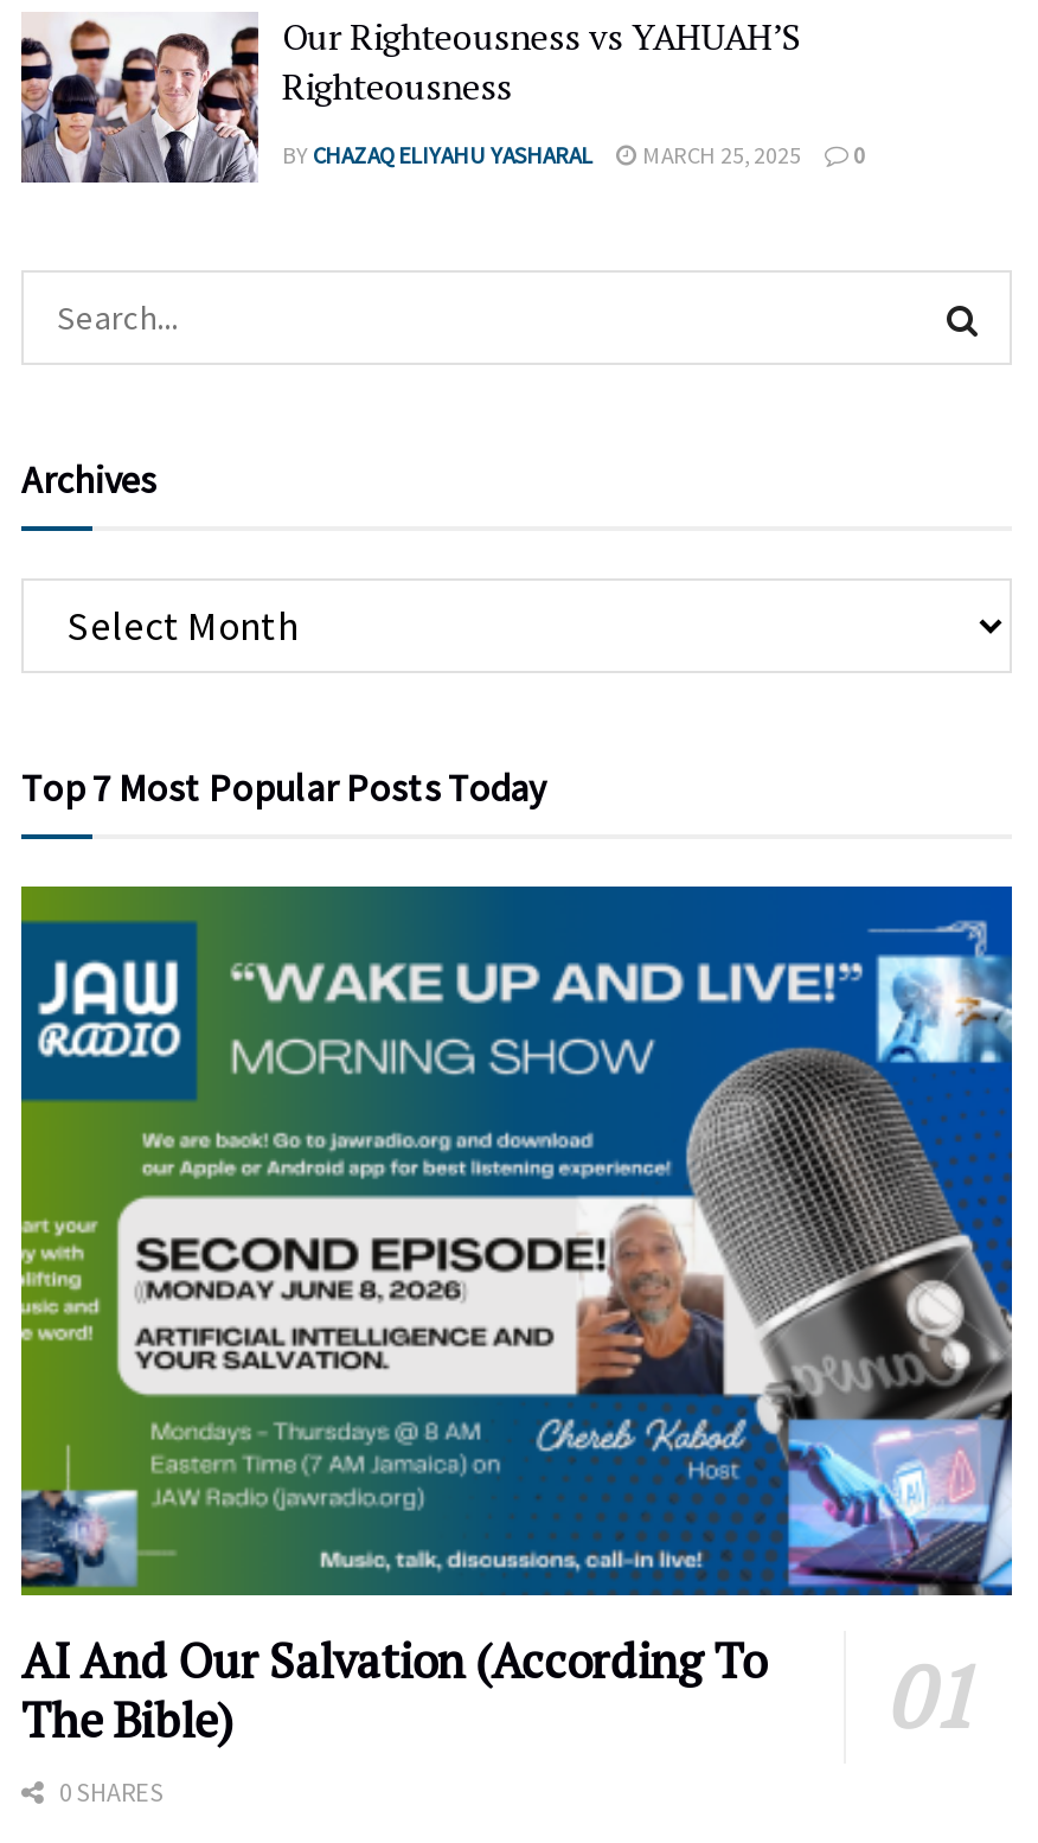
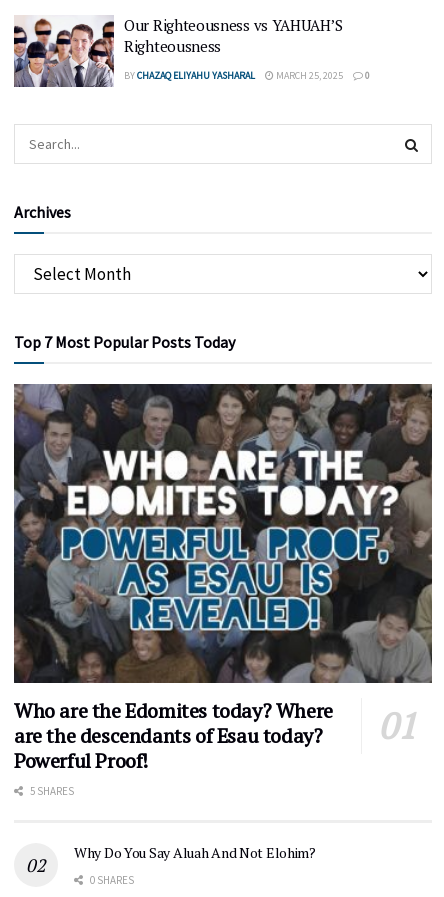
[19,884,1014,1752] [image] | AI And Our Salvation (According To | The Bible) -> [13,383,433,862] [image] | Who are the Edomites today? Where | are the descendants of Esau today? | Powerful Proof! | 5 SHARES | Why Do You Say Aluah And Not Elohim?

